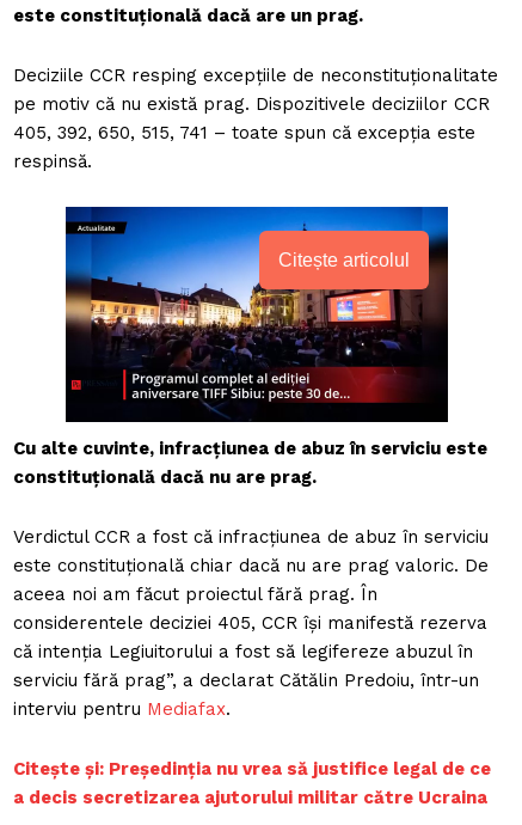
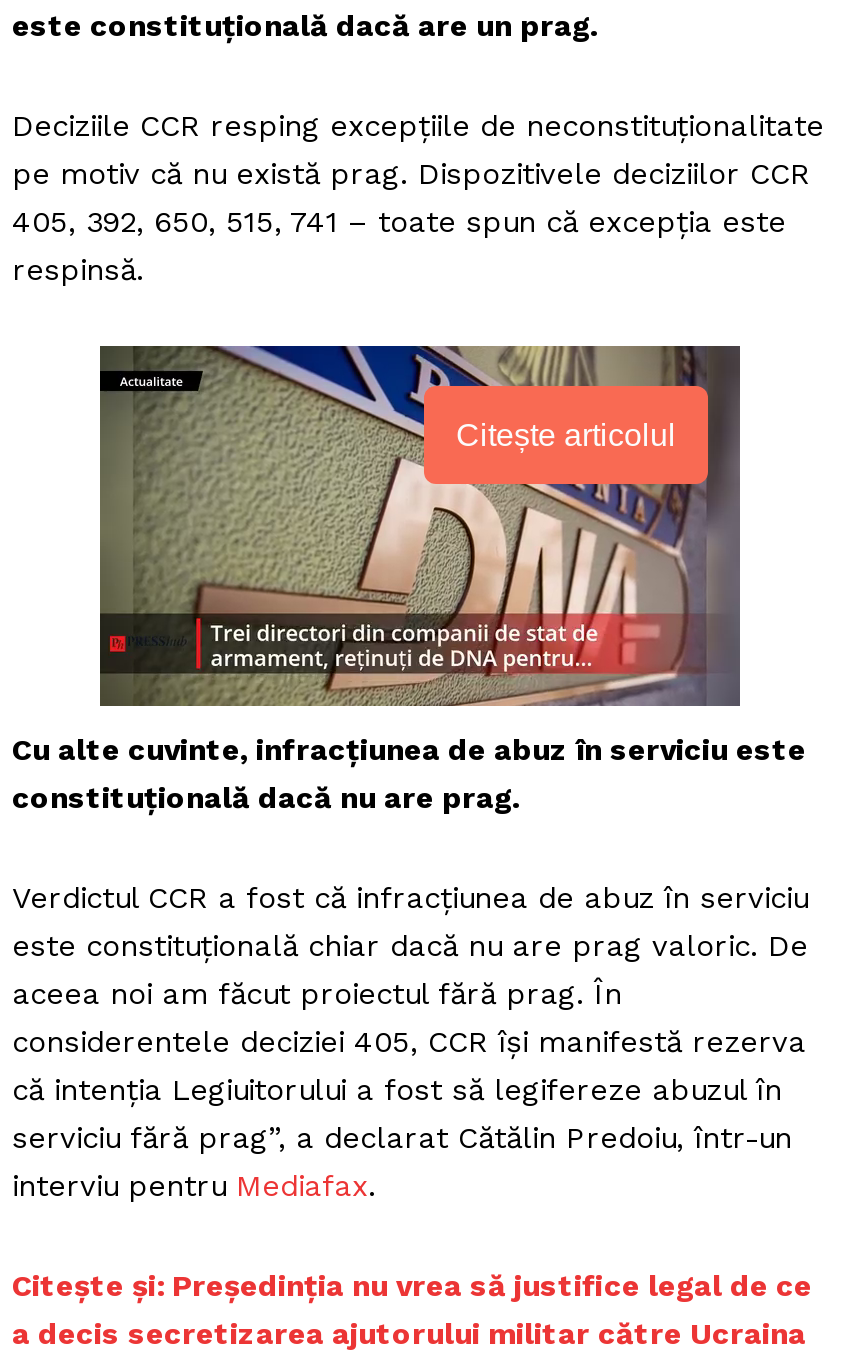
[66,206,449,423] [image] -> [98,344,742,708] [image]

